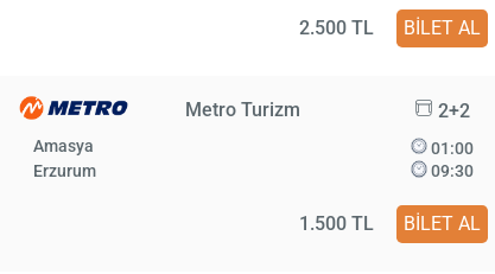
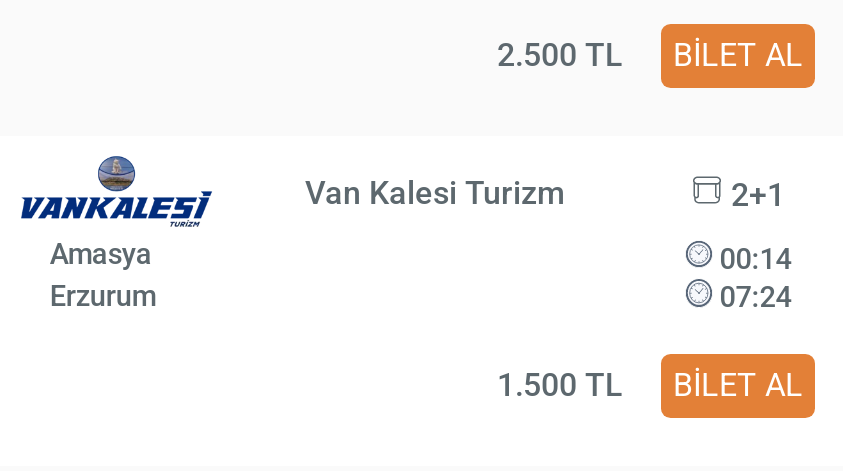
[17,88,129,129] [image] -> [19,154,213,228] [image]
[185,98,470,122] Metro Turizm | 2+2 -> [305,174,785,214] Van Kalesi Turizm | 2+1
[428,139,474,159] 01:00 -> [713,242,791,276] 00:14
[428,162,474,182] 09:30 -> [713,281,791,315] 07:24

